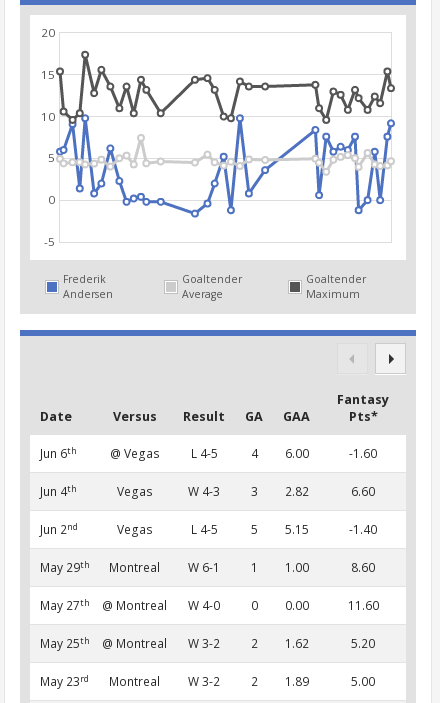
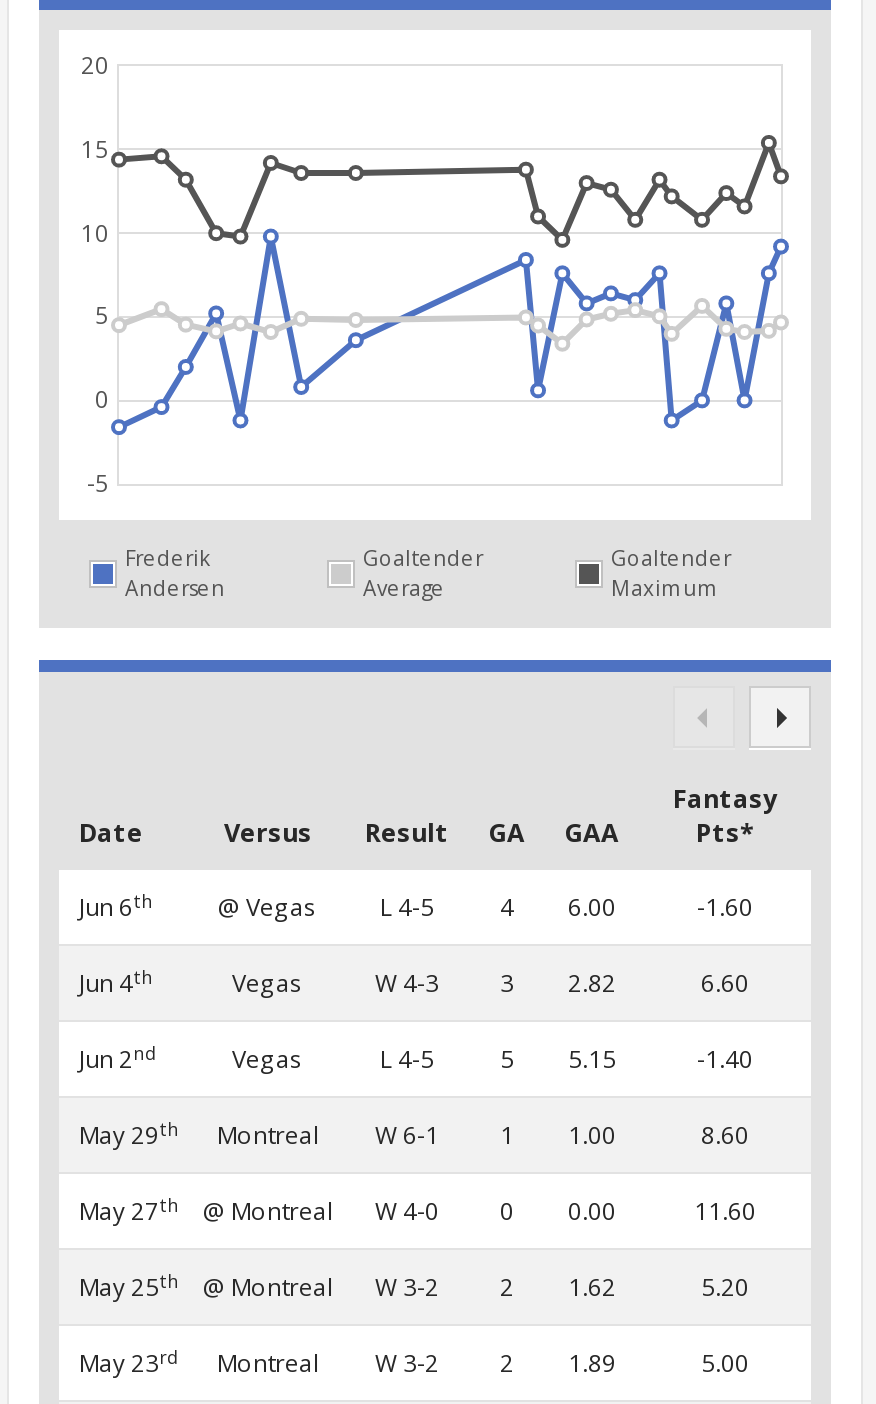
[56,50,392,219] [image] -> [109,102,781,438] [image]

